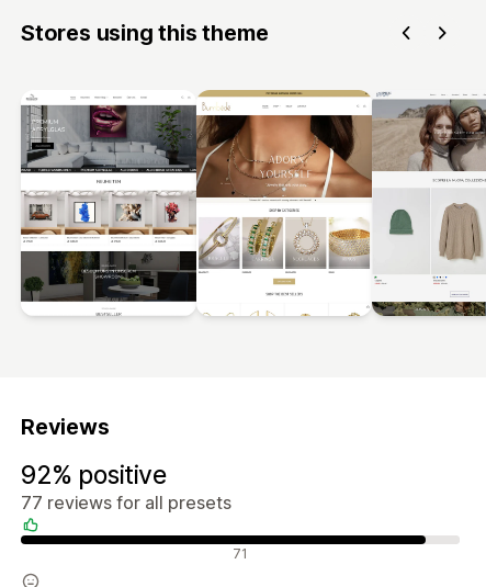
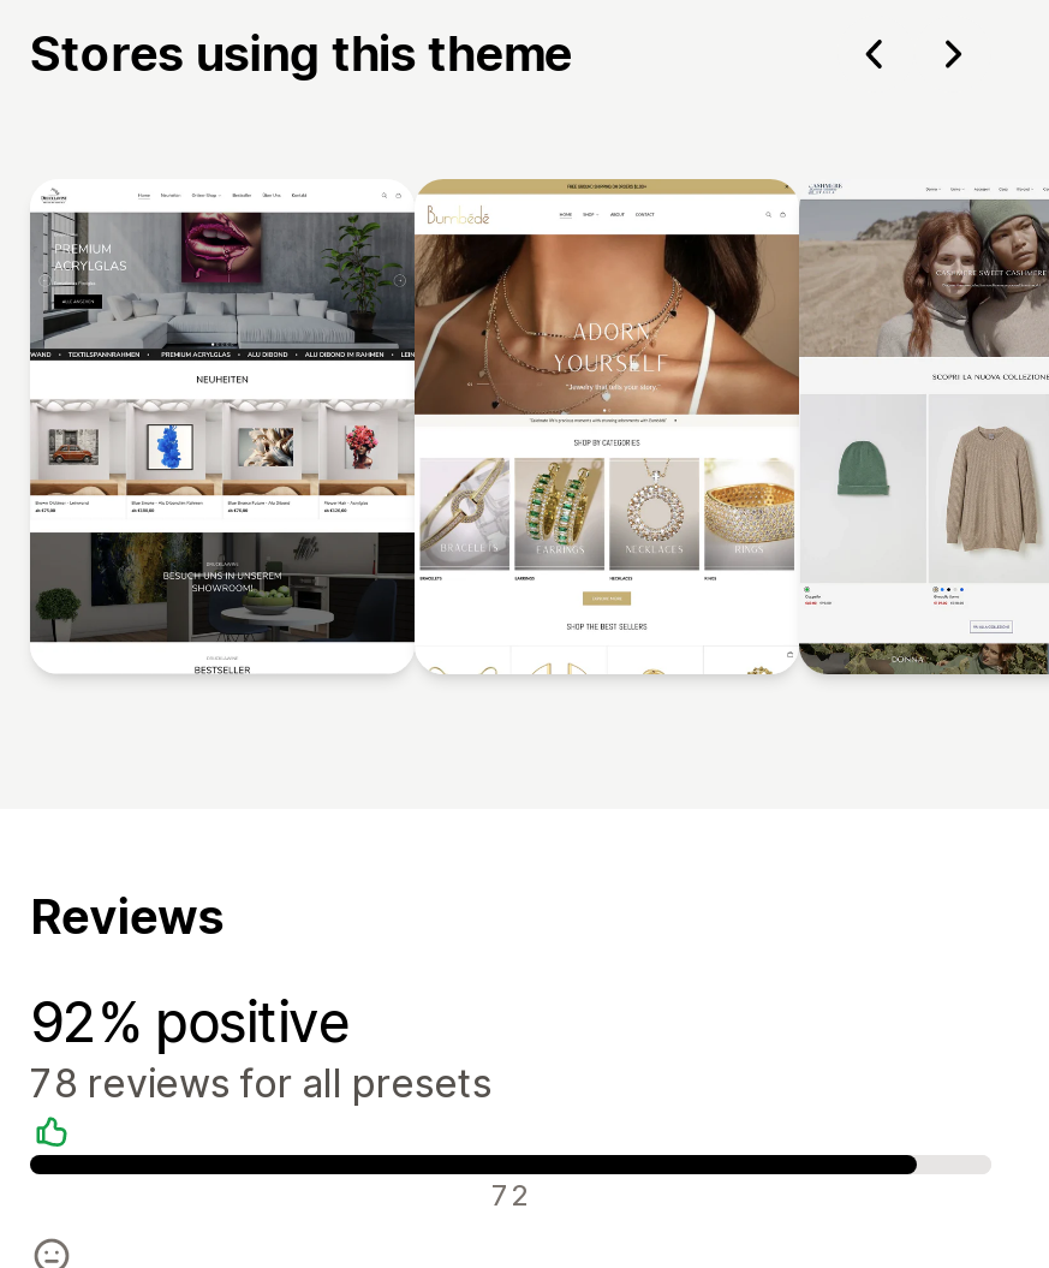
[21,491,231,513] 77 reviews for all presets -> [30,1058,491,1106] 78 reviews for all presets
[233,545,248,562] 71 -> [491,1176,530,1212] 72

